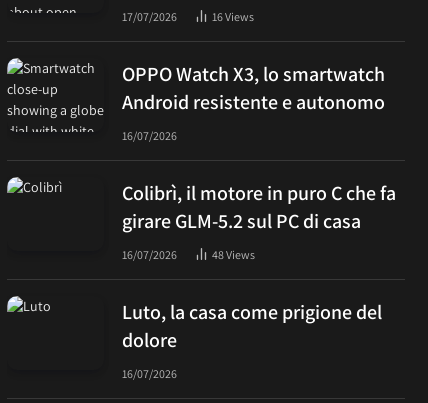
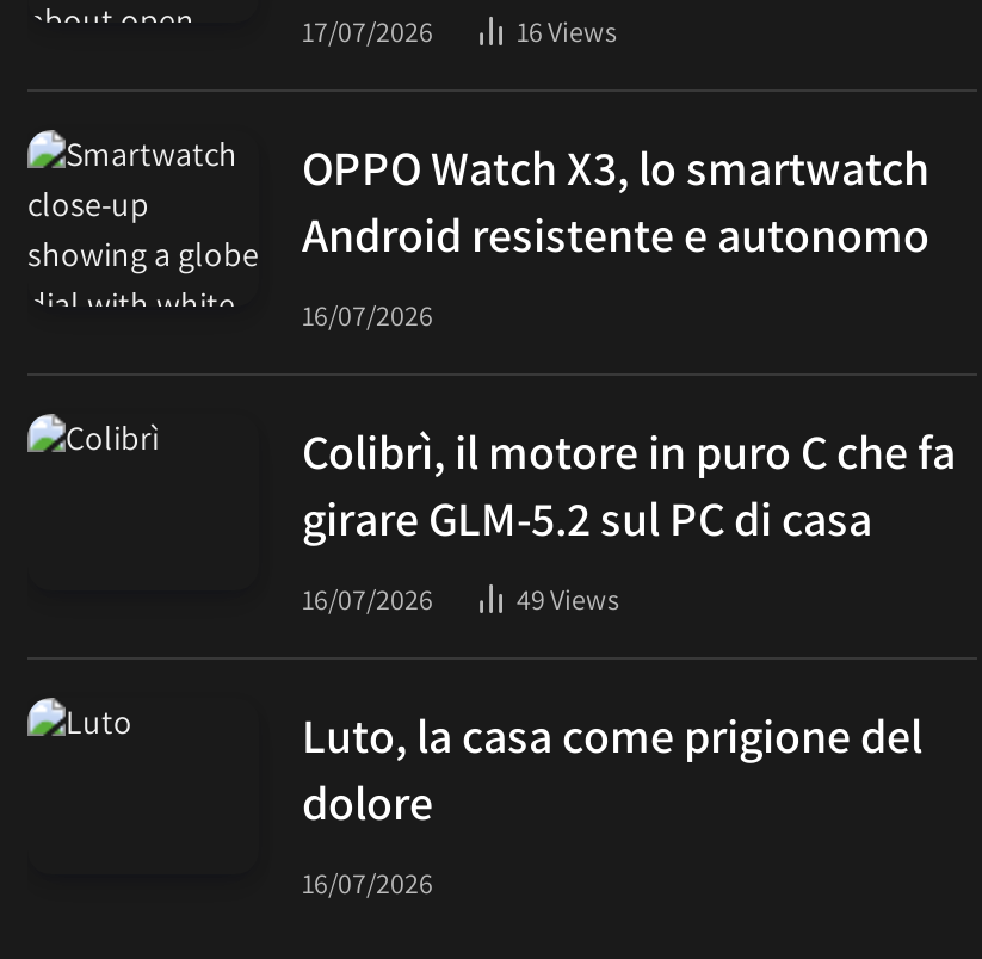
[212,247,255,262] 48Views -> [517,580,619,616] 49Views

